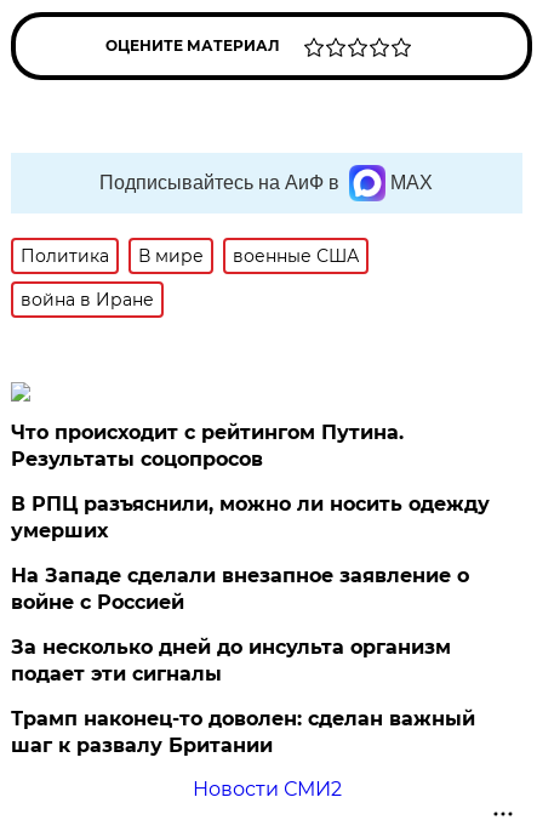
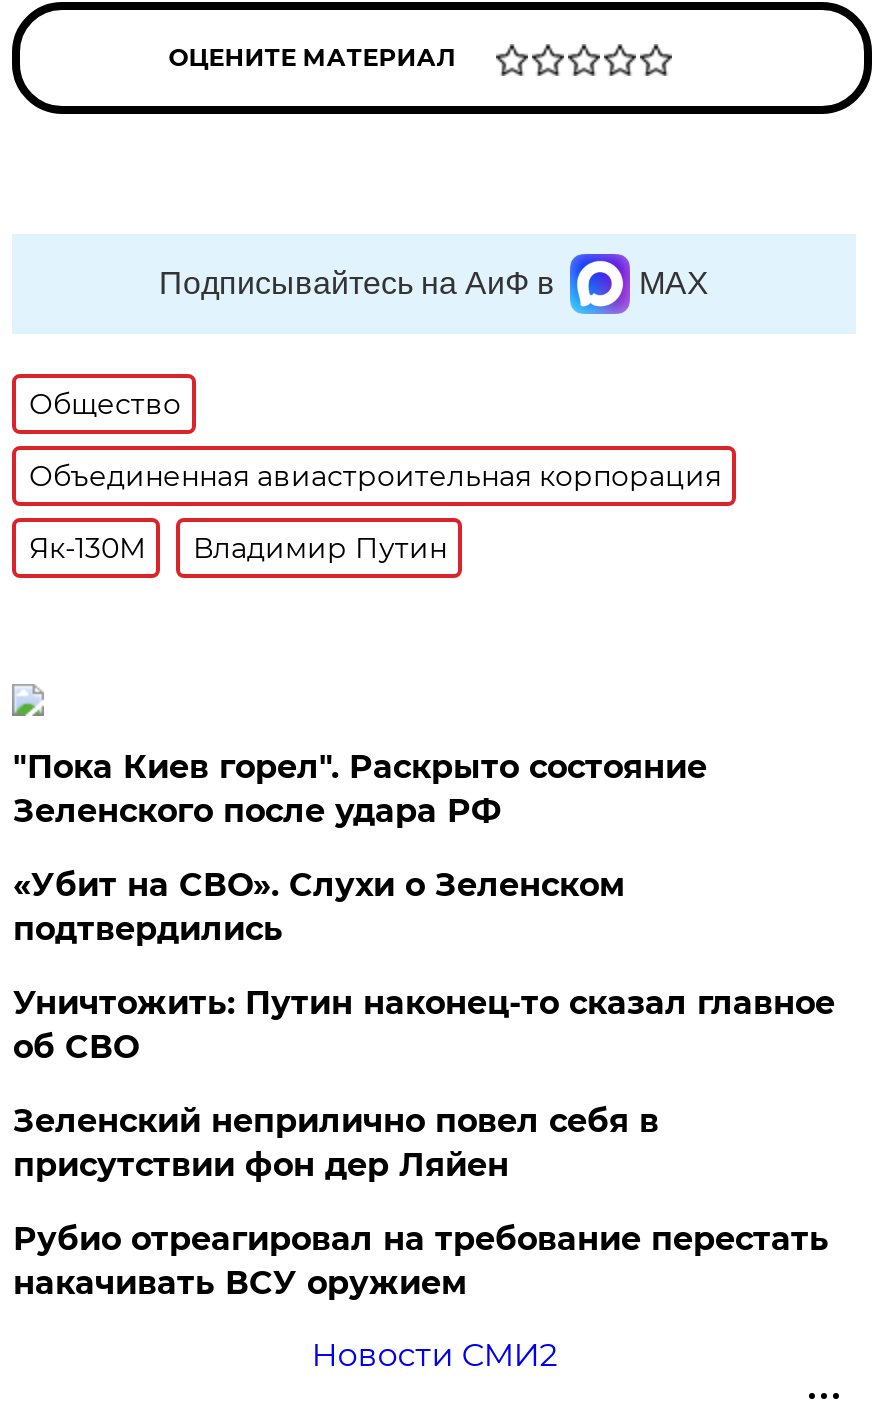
[21,246,359,311] Политика | В мире | военные США | война в Иране -> [29,387,721,567] Общество | Объединенная авиастроительная корпорация | Як-130М | Владимир Путин
[11,421,490,757] Что происходит с рейтингом Путина. | Результаты соцопросов | В РПЦ разъяснили, можно ли носить одежду | умерших | На Западе сделали внезапное заявление о | войне с Россией | За несколько дней до инсульта организм | подает эти сигналы | Трамп наконец-то доволен: сделан важный | шаг к развалу Британии -> [13,749,835,1303] "Пока Киев горел". Раскрыто состояние | Зеленского после удара РФ | «Убит на СВО». Слухи о Зеленском | подтвердились | Уничтожить: Путин наконец-то сказал главное | об СВО | Зеленский неприлично повел cебя в | присутствии фон дер Ляйен | Рубио отреагировал на требование перестать | накачивать ВСУ оружием

